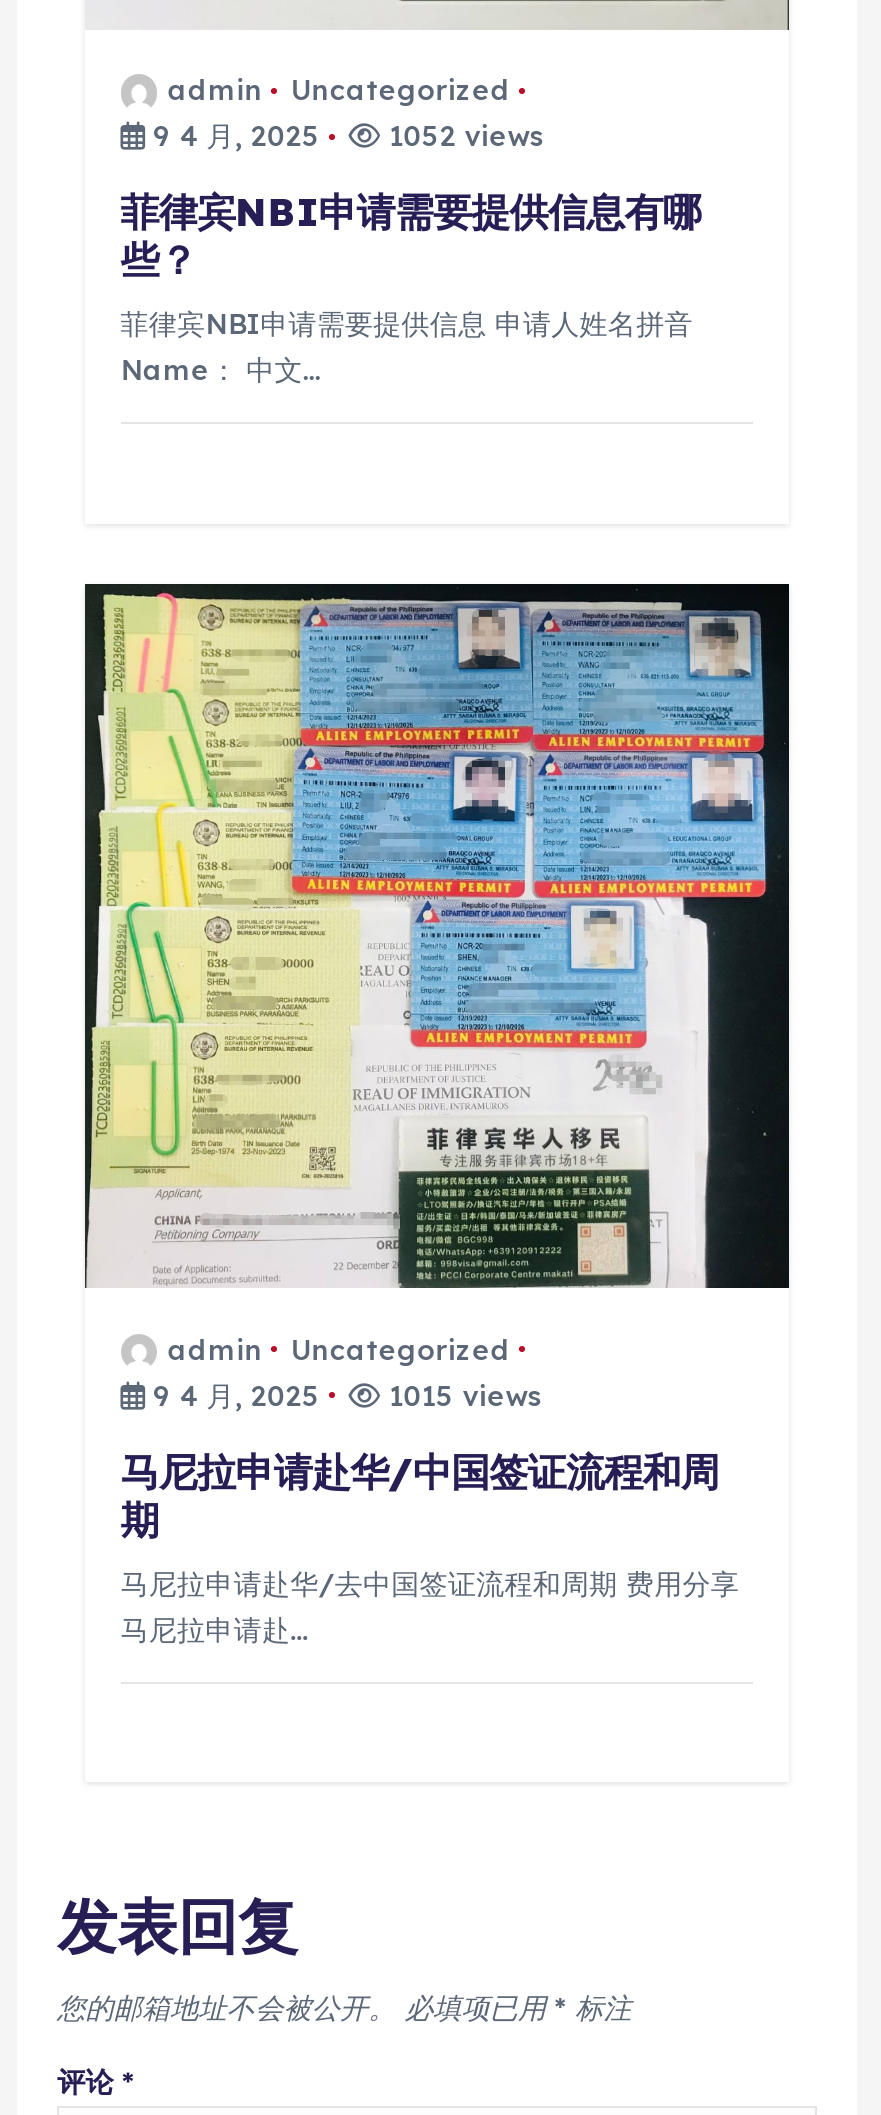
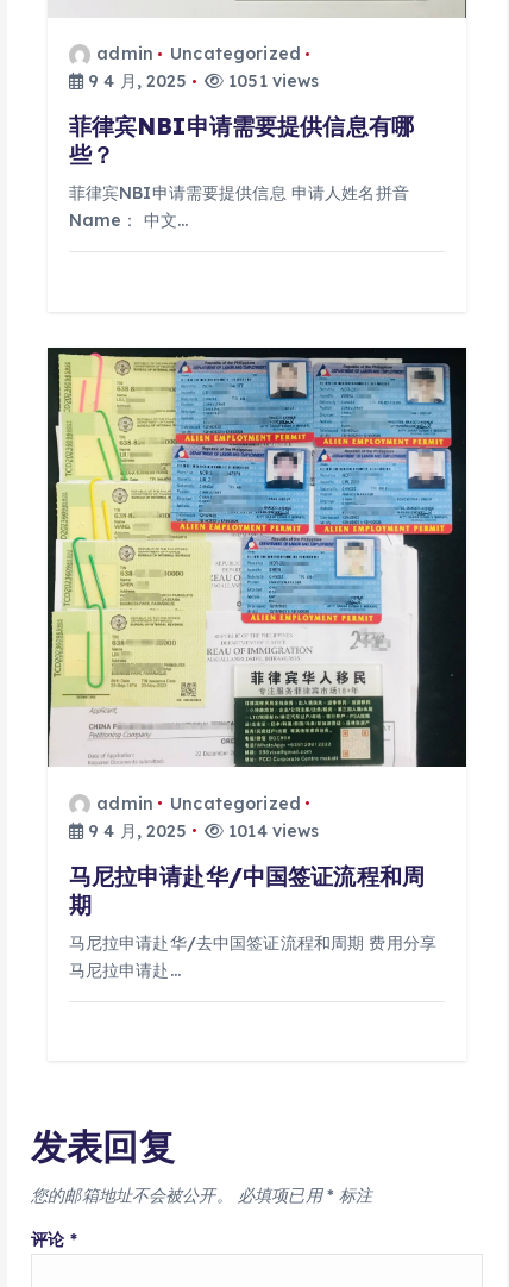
[145,118,544,154] 9 4 月, 2025 1052 views -> [83,70,319,92] 9 4 月, 2025 1051 views
[145,1377,542,1413] 9 4 月, 2025 1015 views -> [83,820,319,841] 9 4 月, 2025 1014 views

